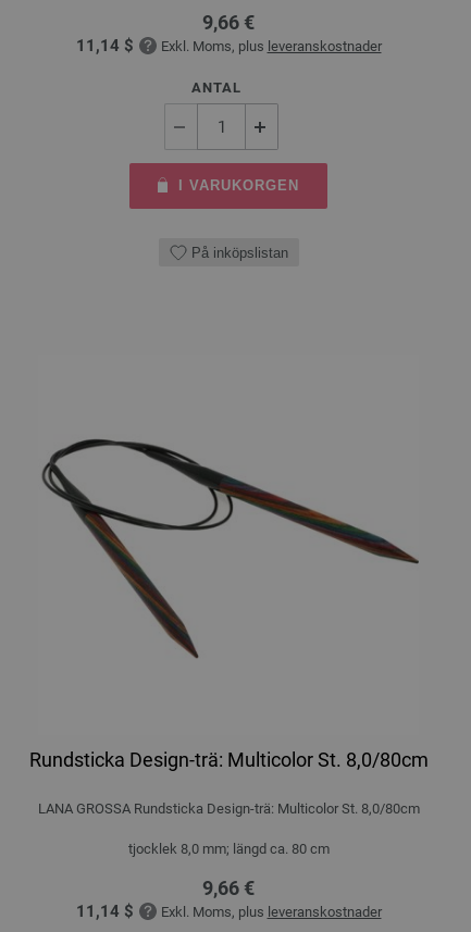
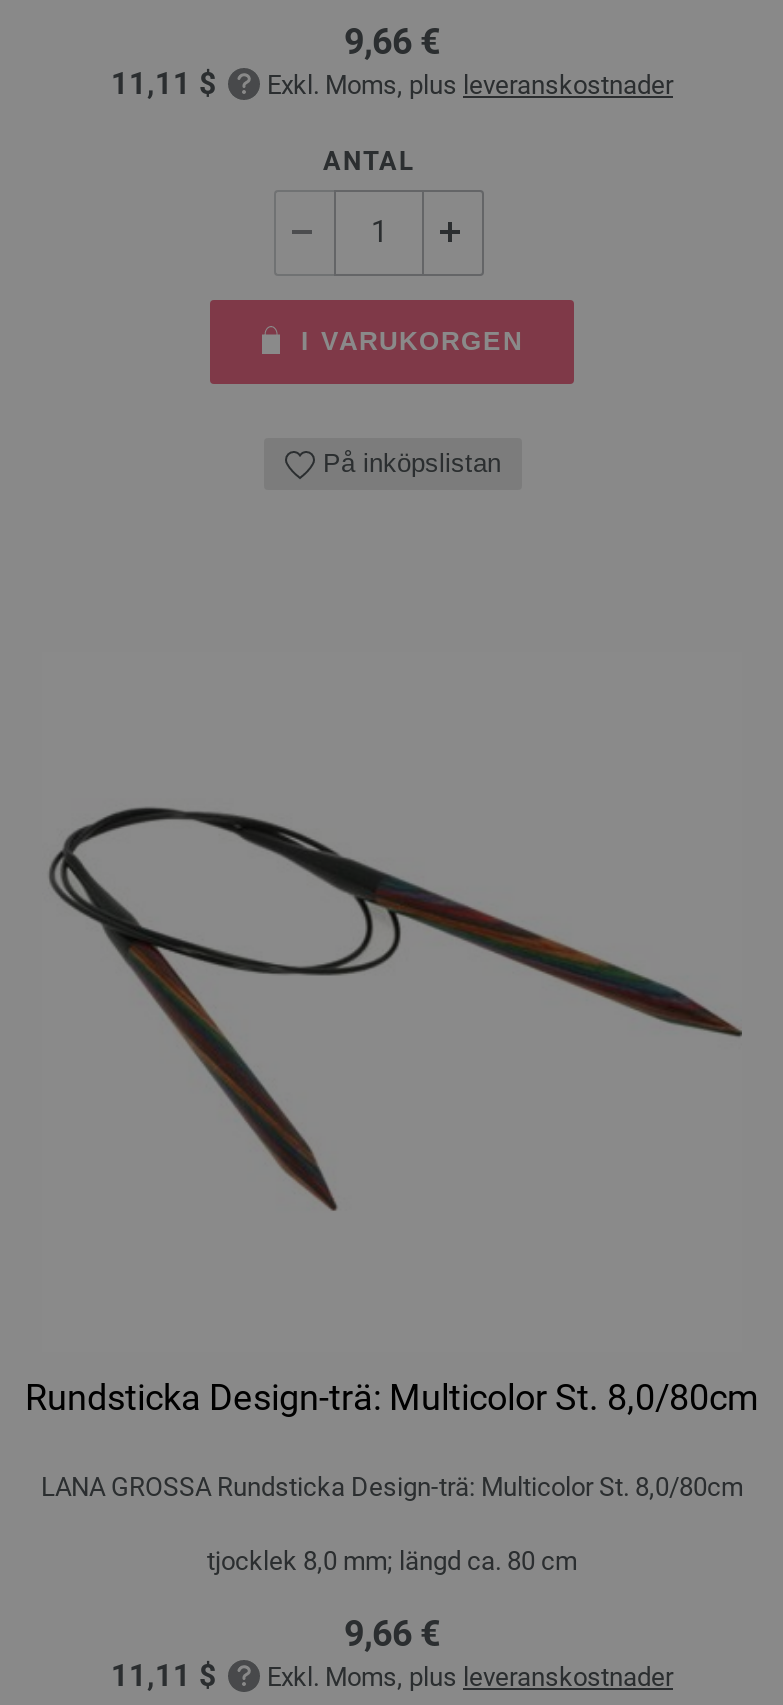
[76,36,381,56] 11,14 $ Exkl. Moms, plus leveranskostnader -> [111,65,673,101] 11,11 $ Exkl. Moms, plus leveranskostnader
[76,902,381,921] 11,14 $ Exkl. Moms, plus leveranskostnader -> [111,1657,673,1693] 11,11 $ Exkl. Moms, plus leveranskostnader

